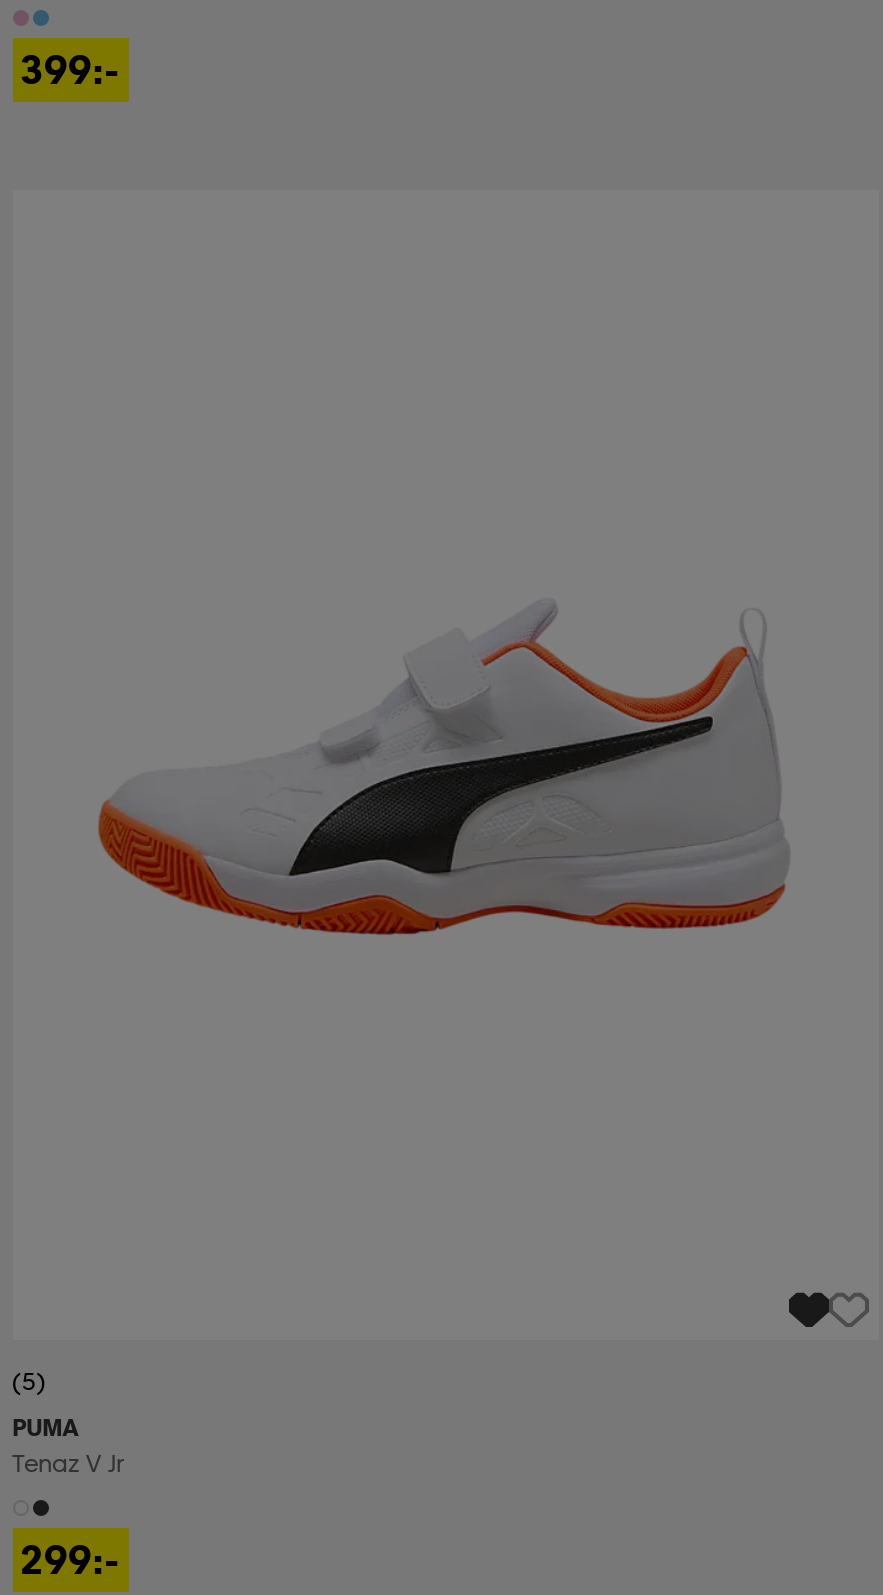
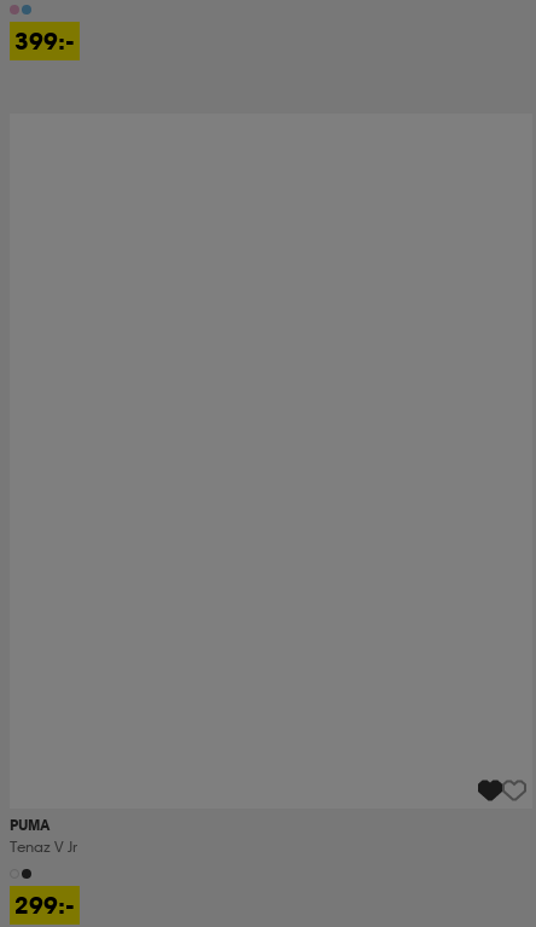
[97,602,791,936] [image] -> none
[12,1367,46,1397] (5) -> none

